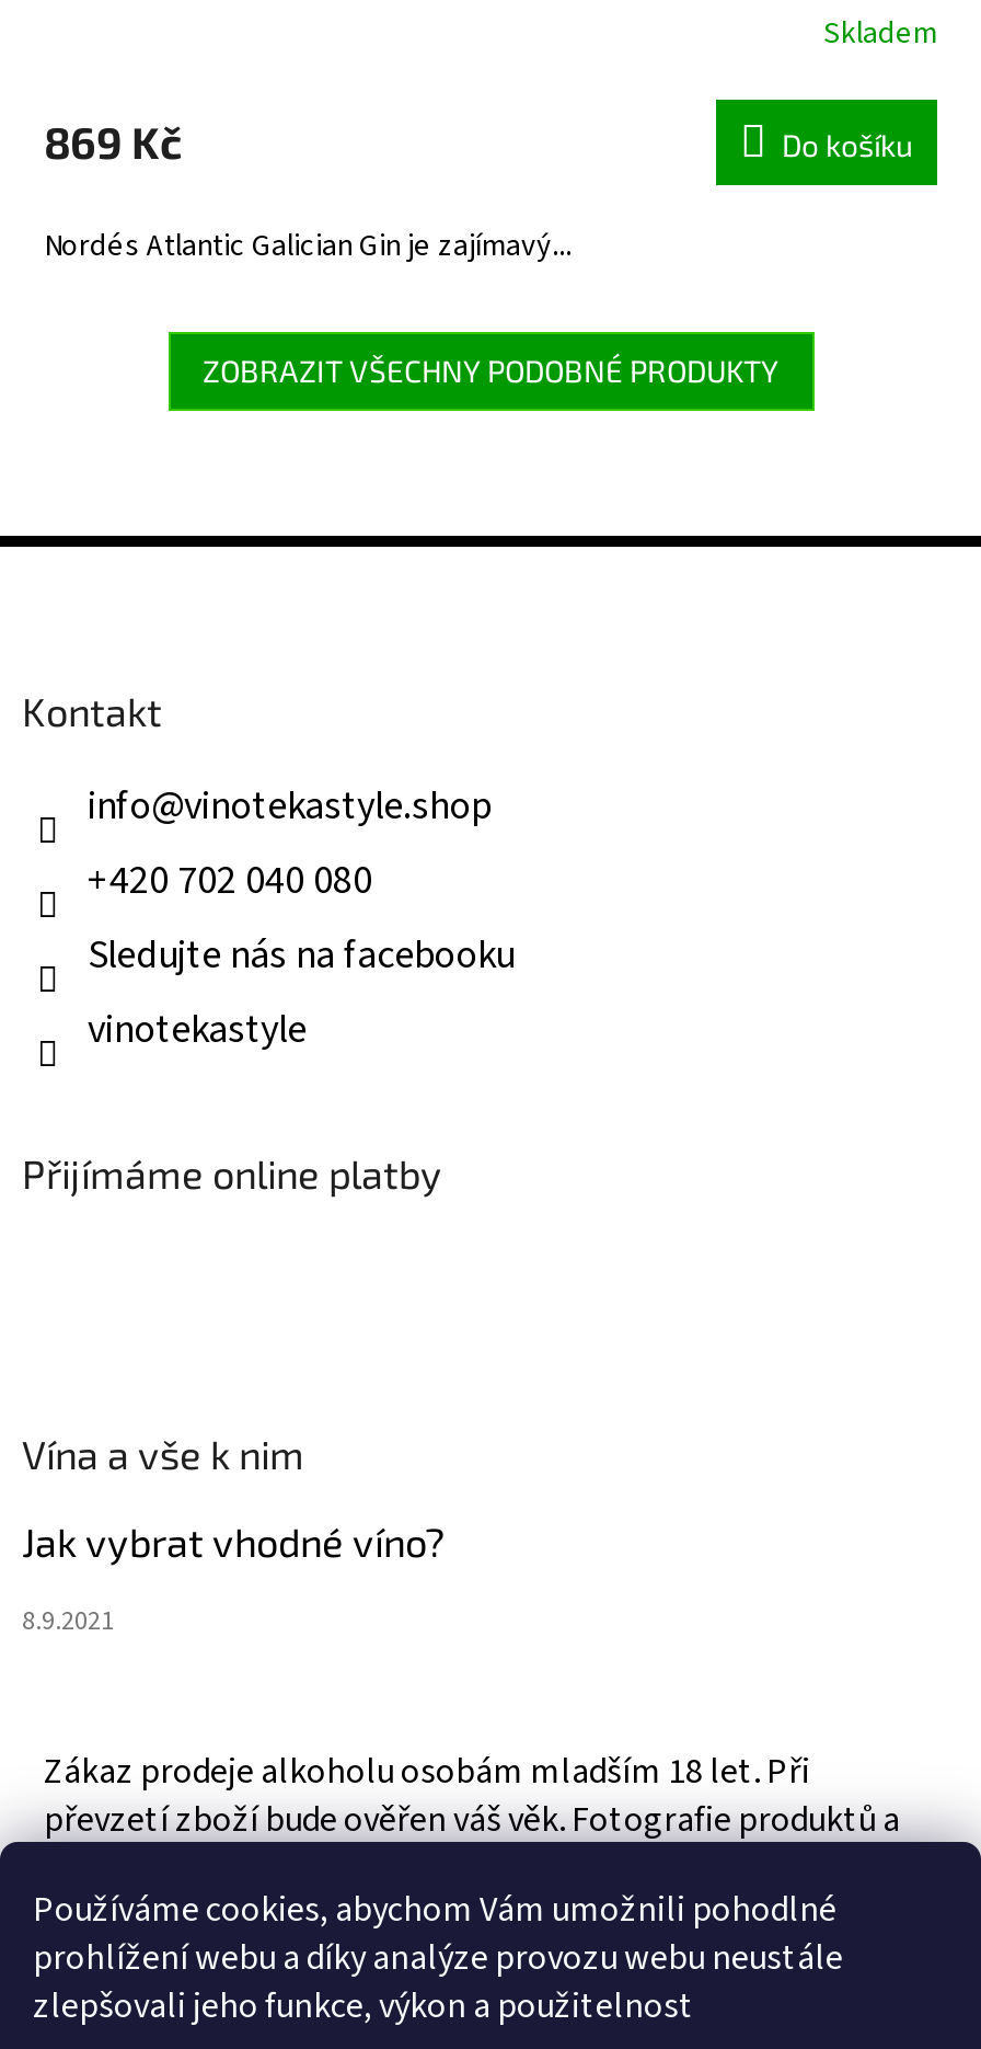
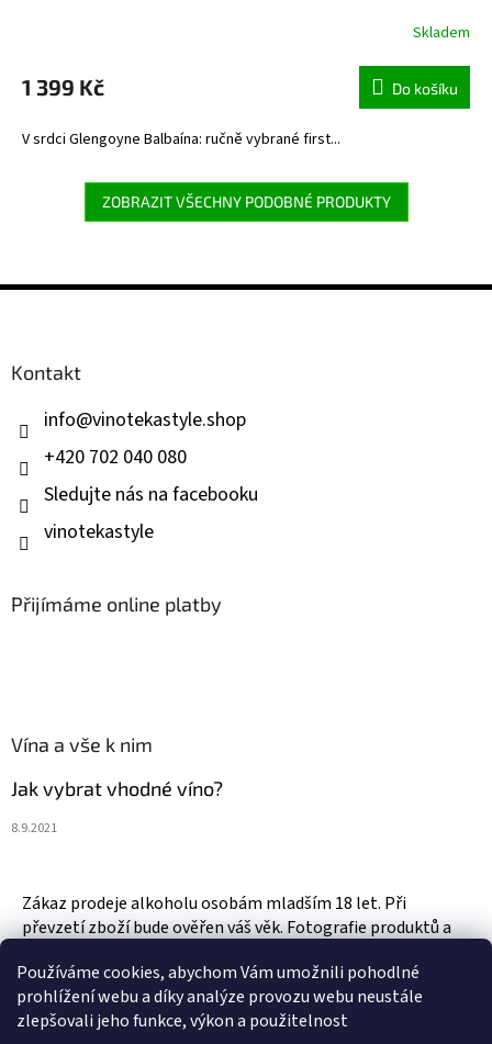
[44,114,182,167] 869 Kč -> [22,73,104,99] 1 399 Kč
[44,224,572,268] Nordés Atlantic Galician Gin je zajímavý... -> [22,128,340,150] V srdci Glengoyne Balbaína: ručně vybrané first...

